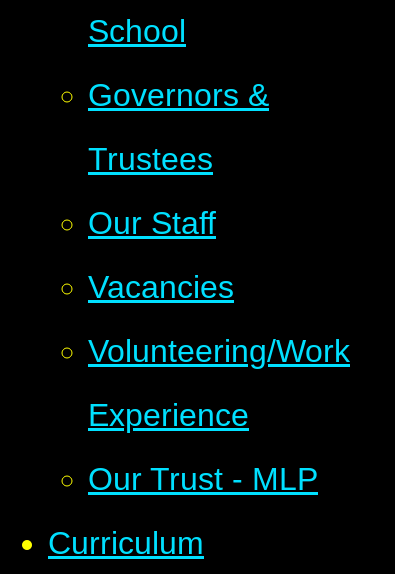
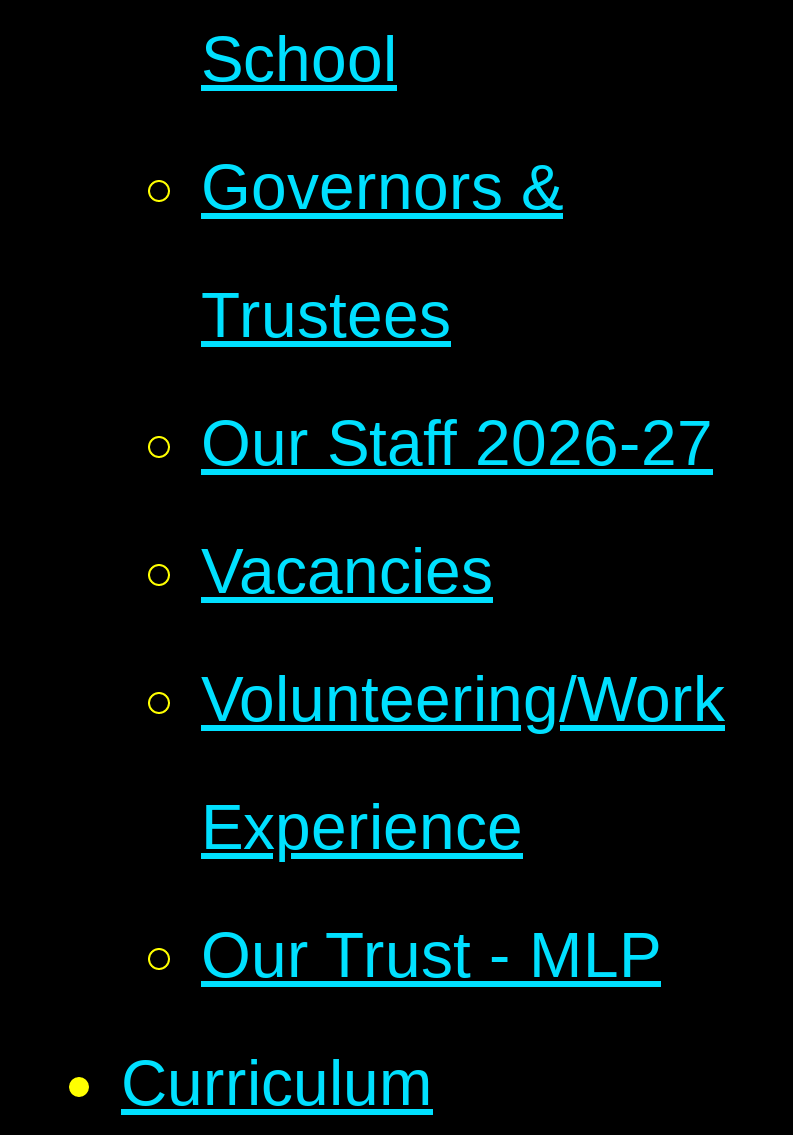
[88,205,216,241] Our Staff -> [201,408,713,480] Our Staff 2026-27

